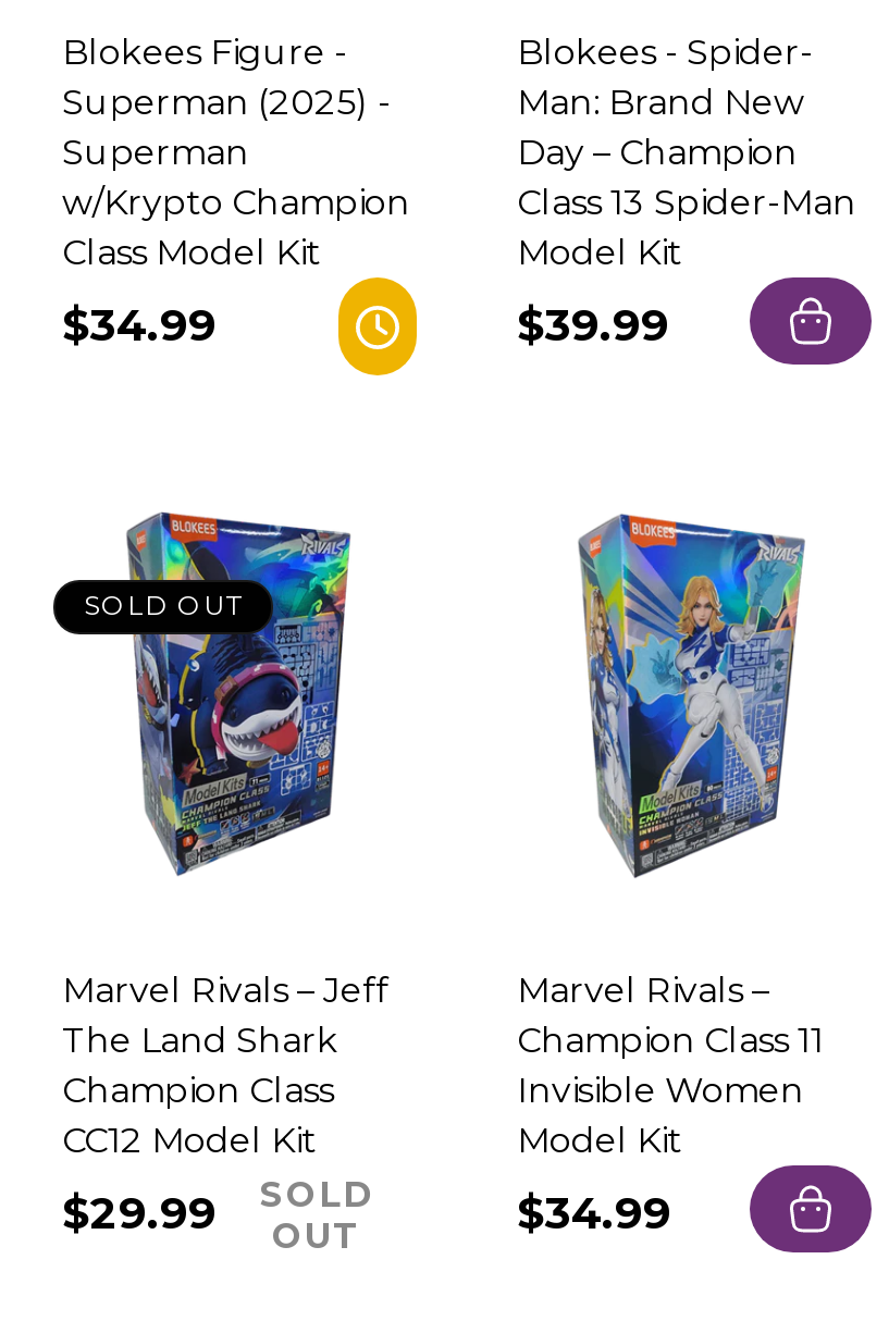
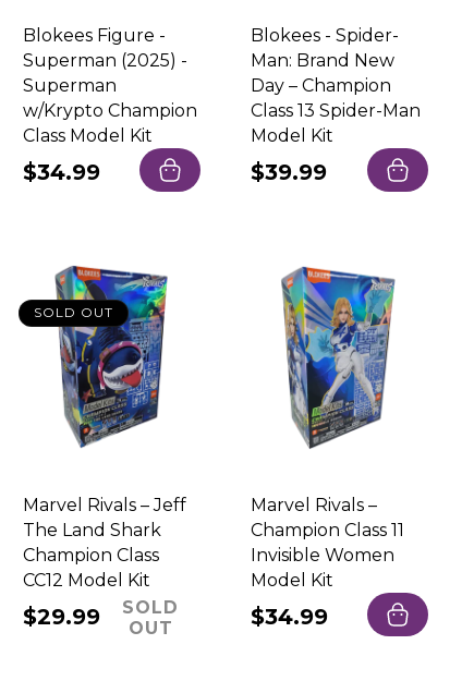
[295,275,419,378] [image] -> [138,147,202,197] [image]

